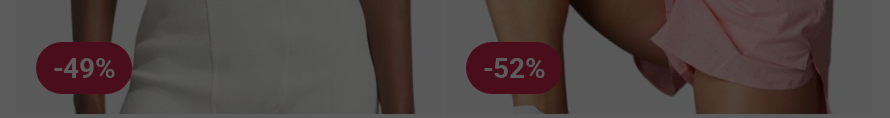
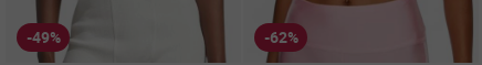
[483,49,545,87] -52% -> [264,27,298,48] -62%

